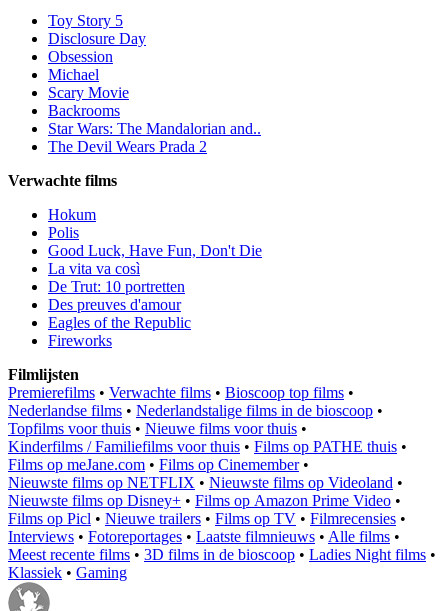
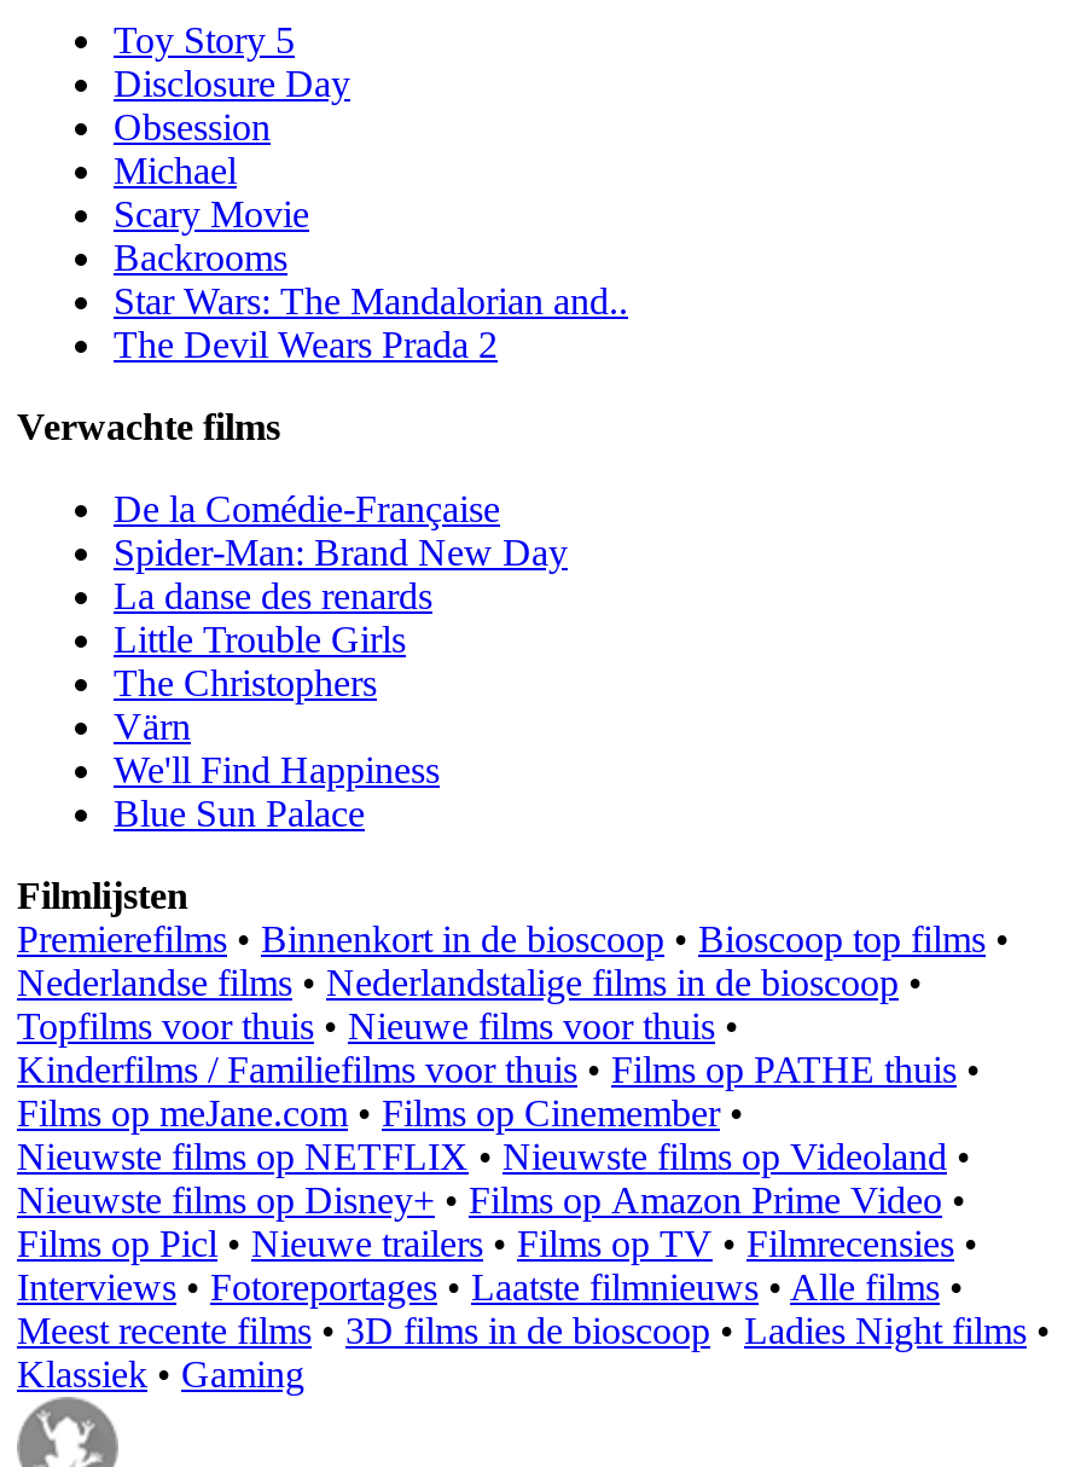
[48,205,262,348] Hokum | Polis | Good Luck, Have Fun, Don't Die | La vita va così | De Trut: 10 portretten | Des preuves d'amour | Eagles of the Republic | Fireworks -> [114,487,568,833] De la Comédie-Française | Spider-Man: Brand New Day | La danse des renards | Little Trouble Girls | The Christophers | Värn | We'll Find Happiness | Blue Sun Palace
[8,383,354,400] Premierefilms • Verwachte films • Bioscoop top films • -> [17,917,1010,958] Premierefilms • Binnenkort in de bioscoop • Bioscoop top films •

